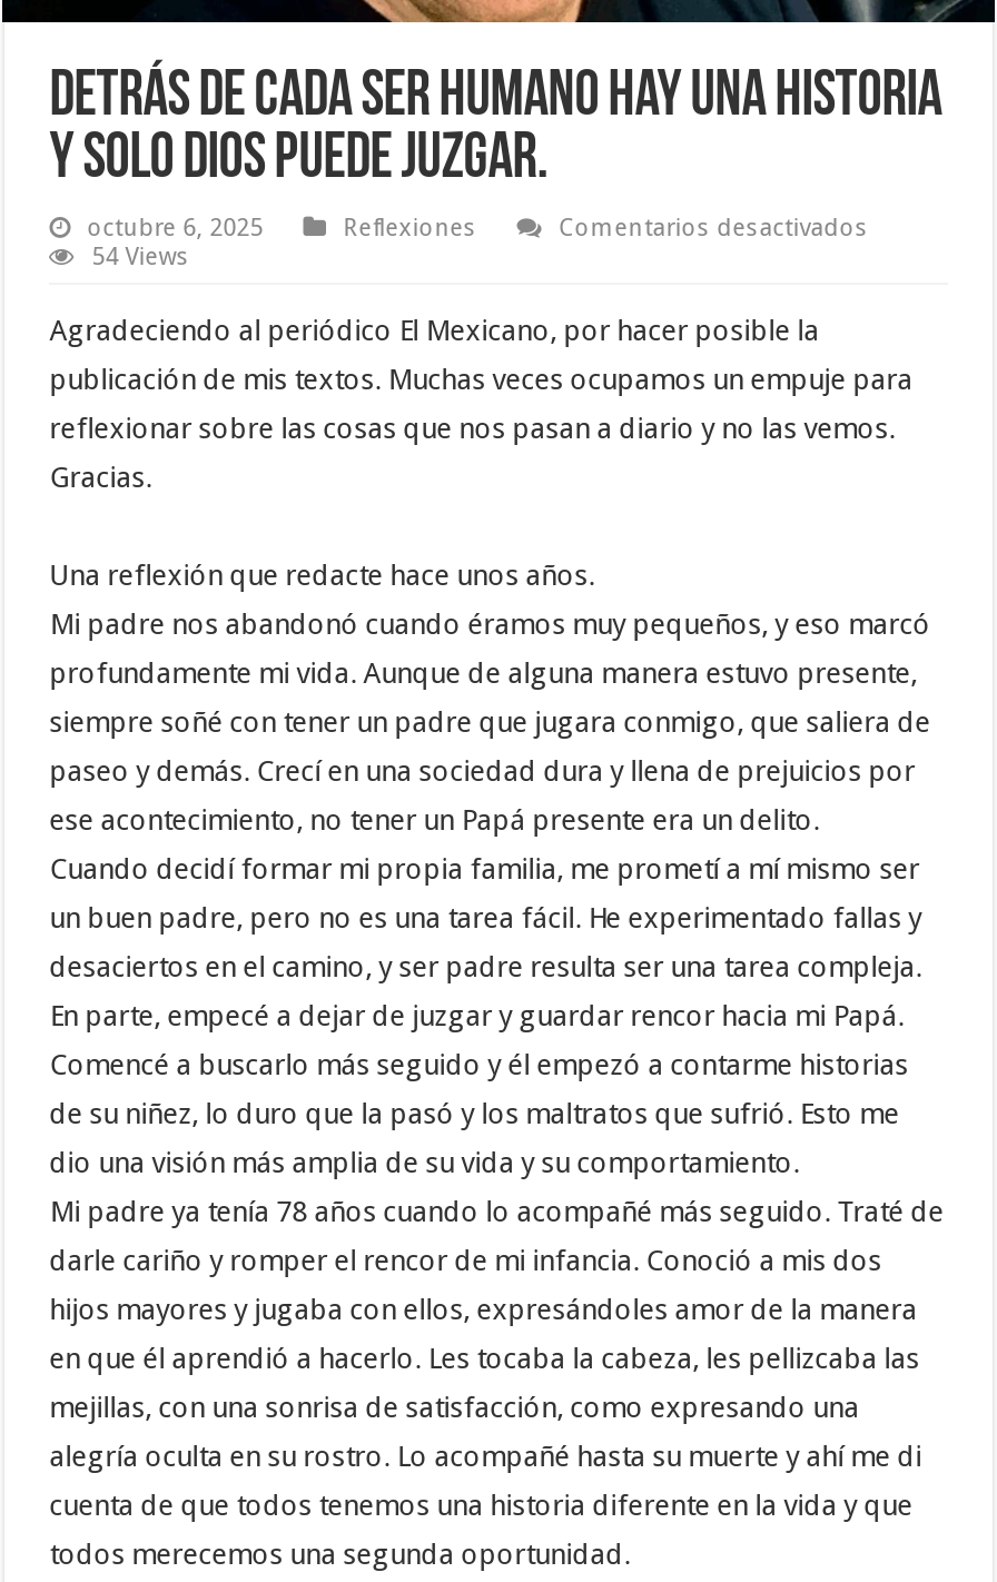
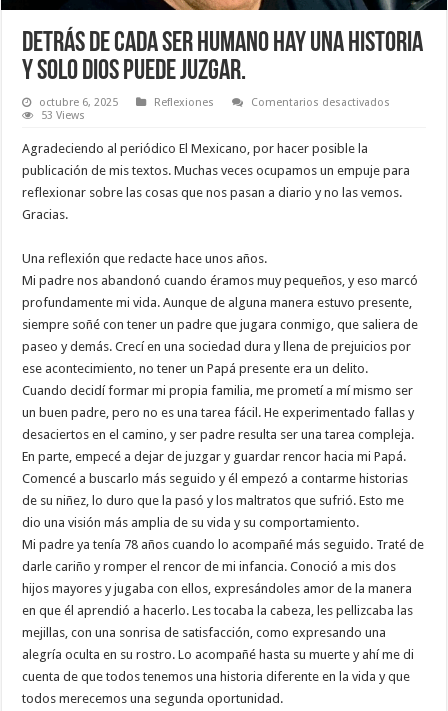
[92,242,190,271] 54 Views -> [41,109,85,122] 53 Views

